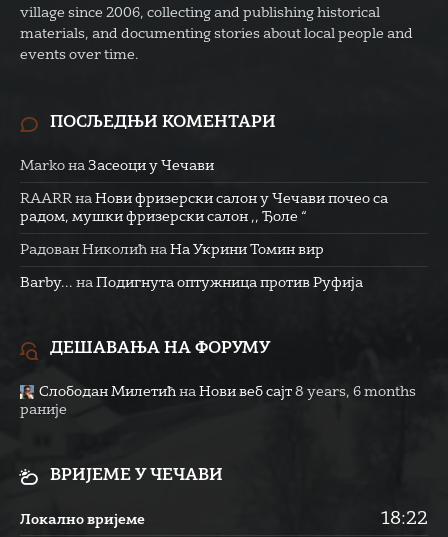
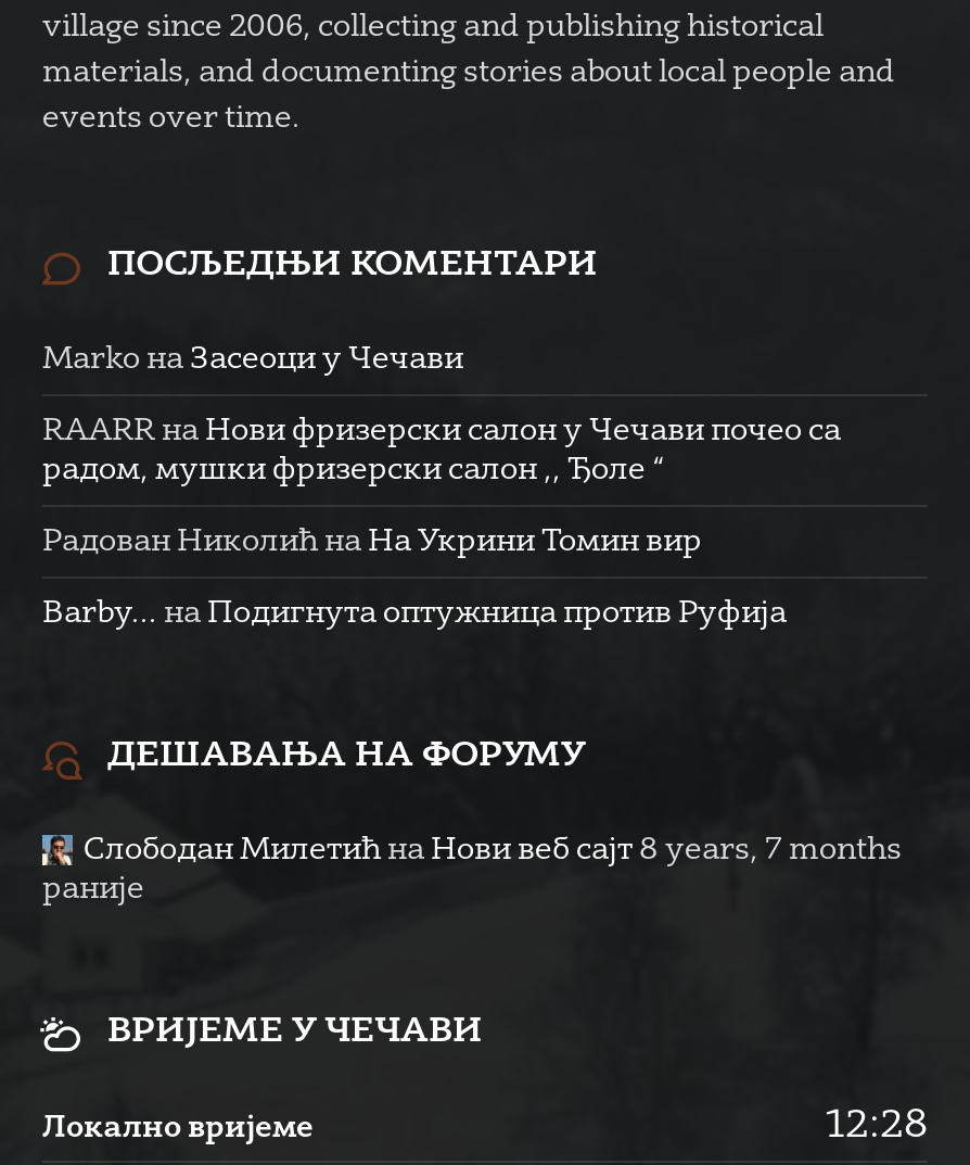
[39,385,416,399] Слободан Милетић на Нови веб сајт 8 years, 6 months -> [84,834,902,865] Слободан Милетић на Нови веб сајт 8 years, 7 months
[381,510,428,528] 18:22 -> [826,1106,928,1145] 12:28

